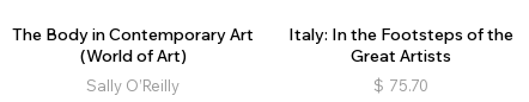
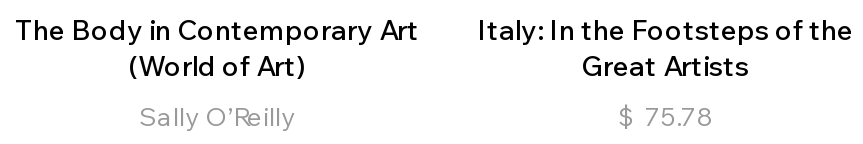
[373,76,428,95] $ 75.70 -> [618,100,712,132] $ 75.78

